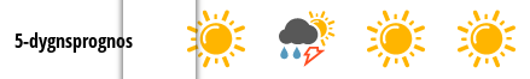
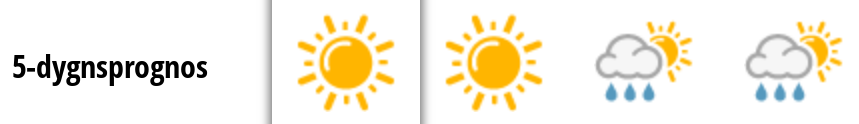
[276,10,336,67] [image] -> [444,12,544,112] [image]
[366,10,426,68] [image] -> [596,16,694,110] [image]
[456,10,517,68] [image] -> [746,16,844,110] [image]

